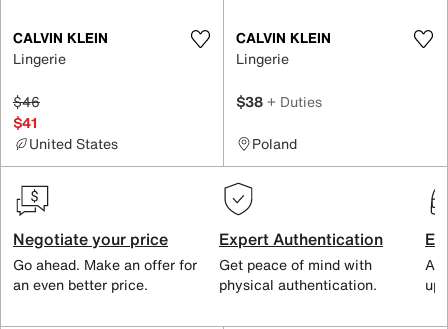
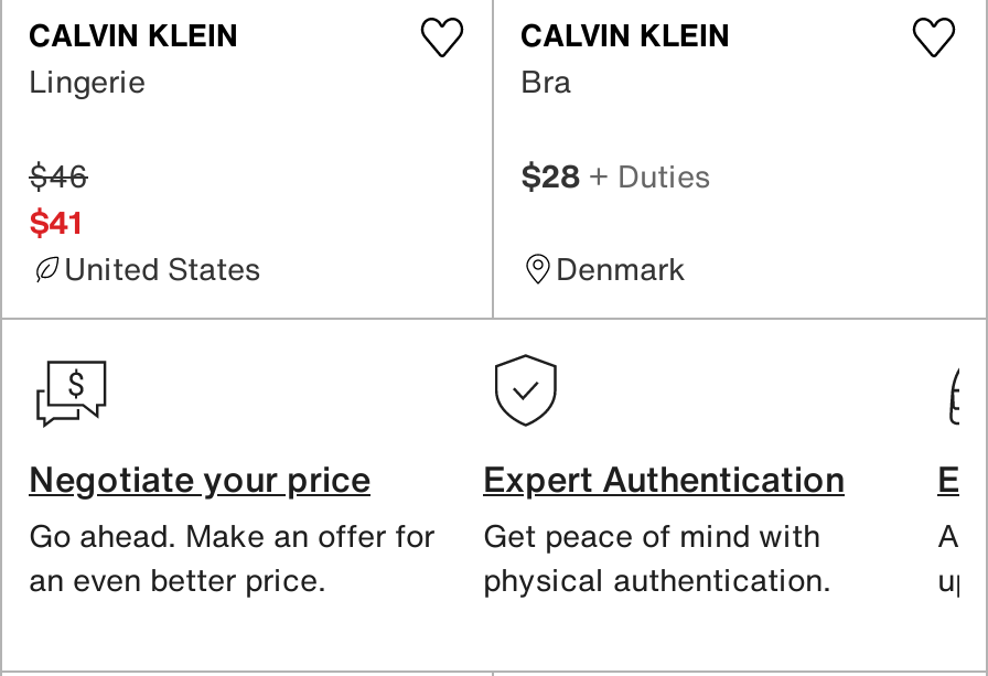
[236,48,289,69] Lingerie -> [520,58,571,104] Bra
[236,91,322,112] $38 + Duties -> [520,153,710,200] $28 + Duties
[252,133,297,154] Poland -> [556,246,686,292] Denmark

